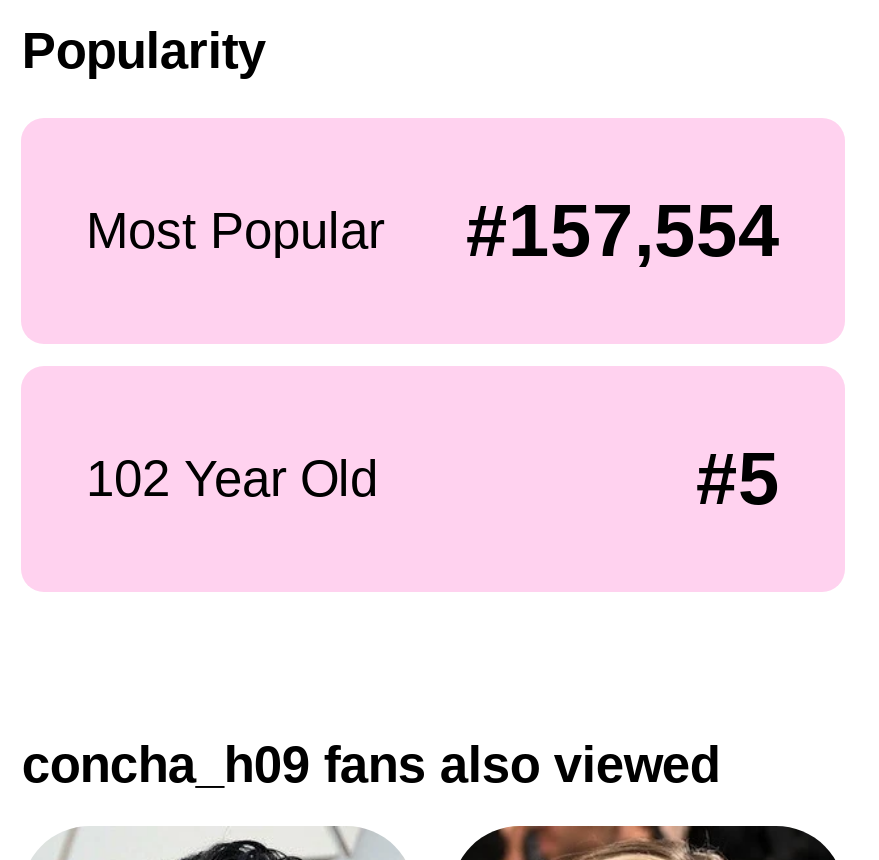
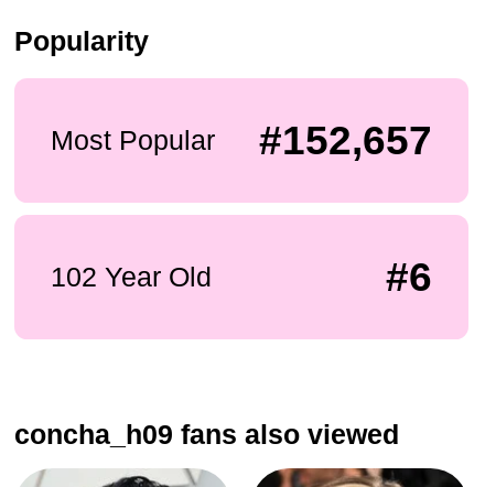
[86,190,780,272] Most Popular #157,554 -> [50,118,433,163] Most Popular #152,657
[696,439,780,521] #5 -> [386,255,433,300] #6

